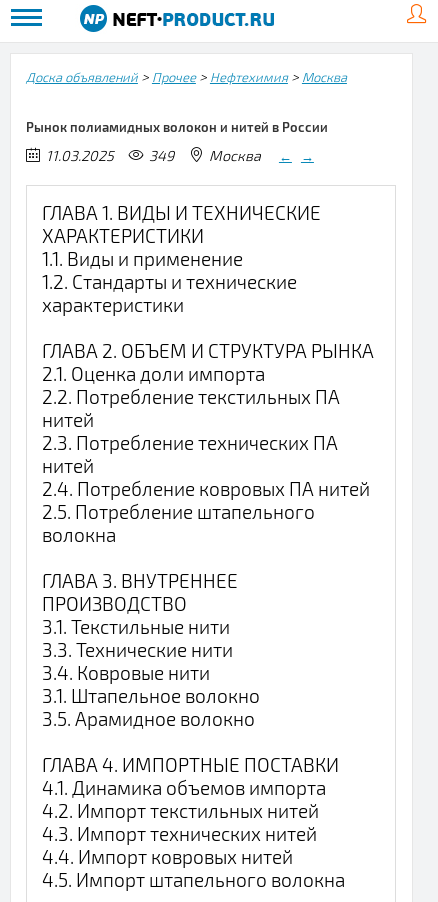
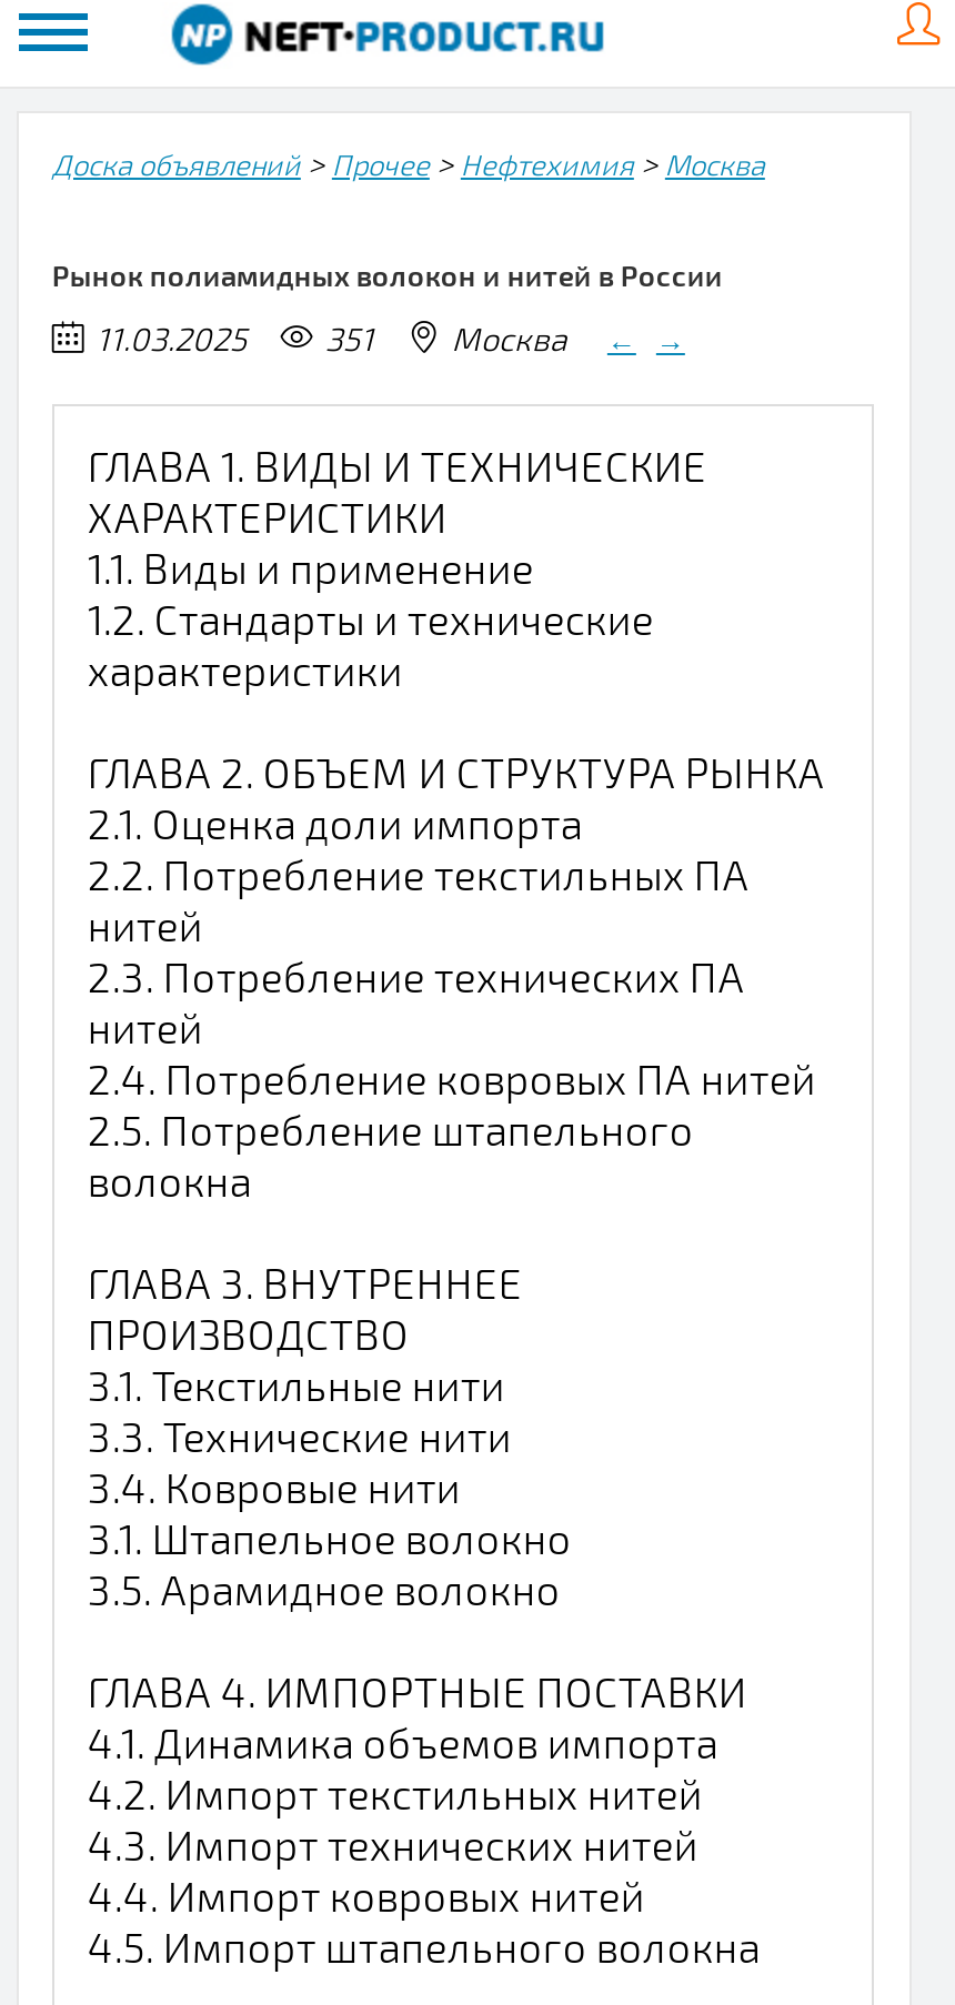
[143,147,189,164] 349 -> [312,320,407,357] 351

